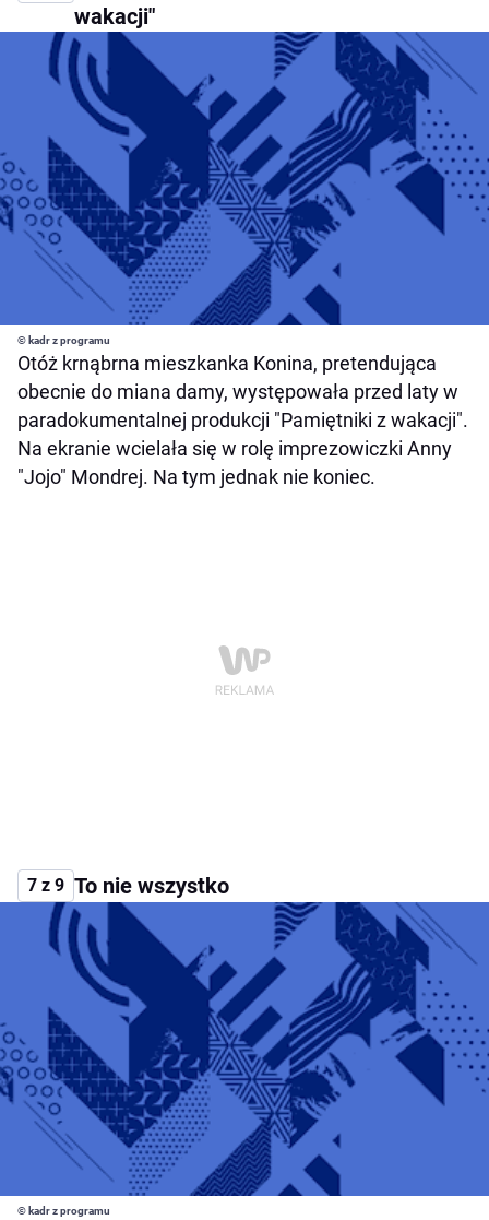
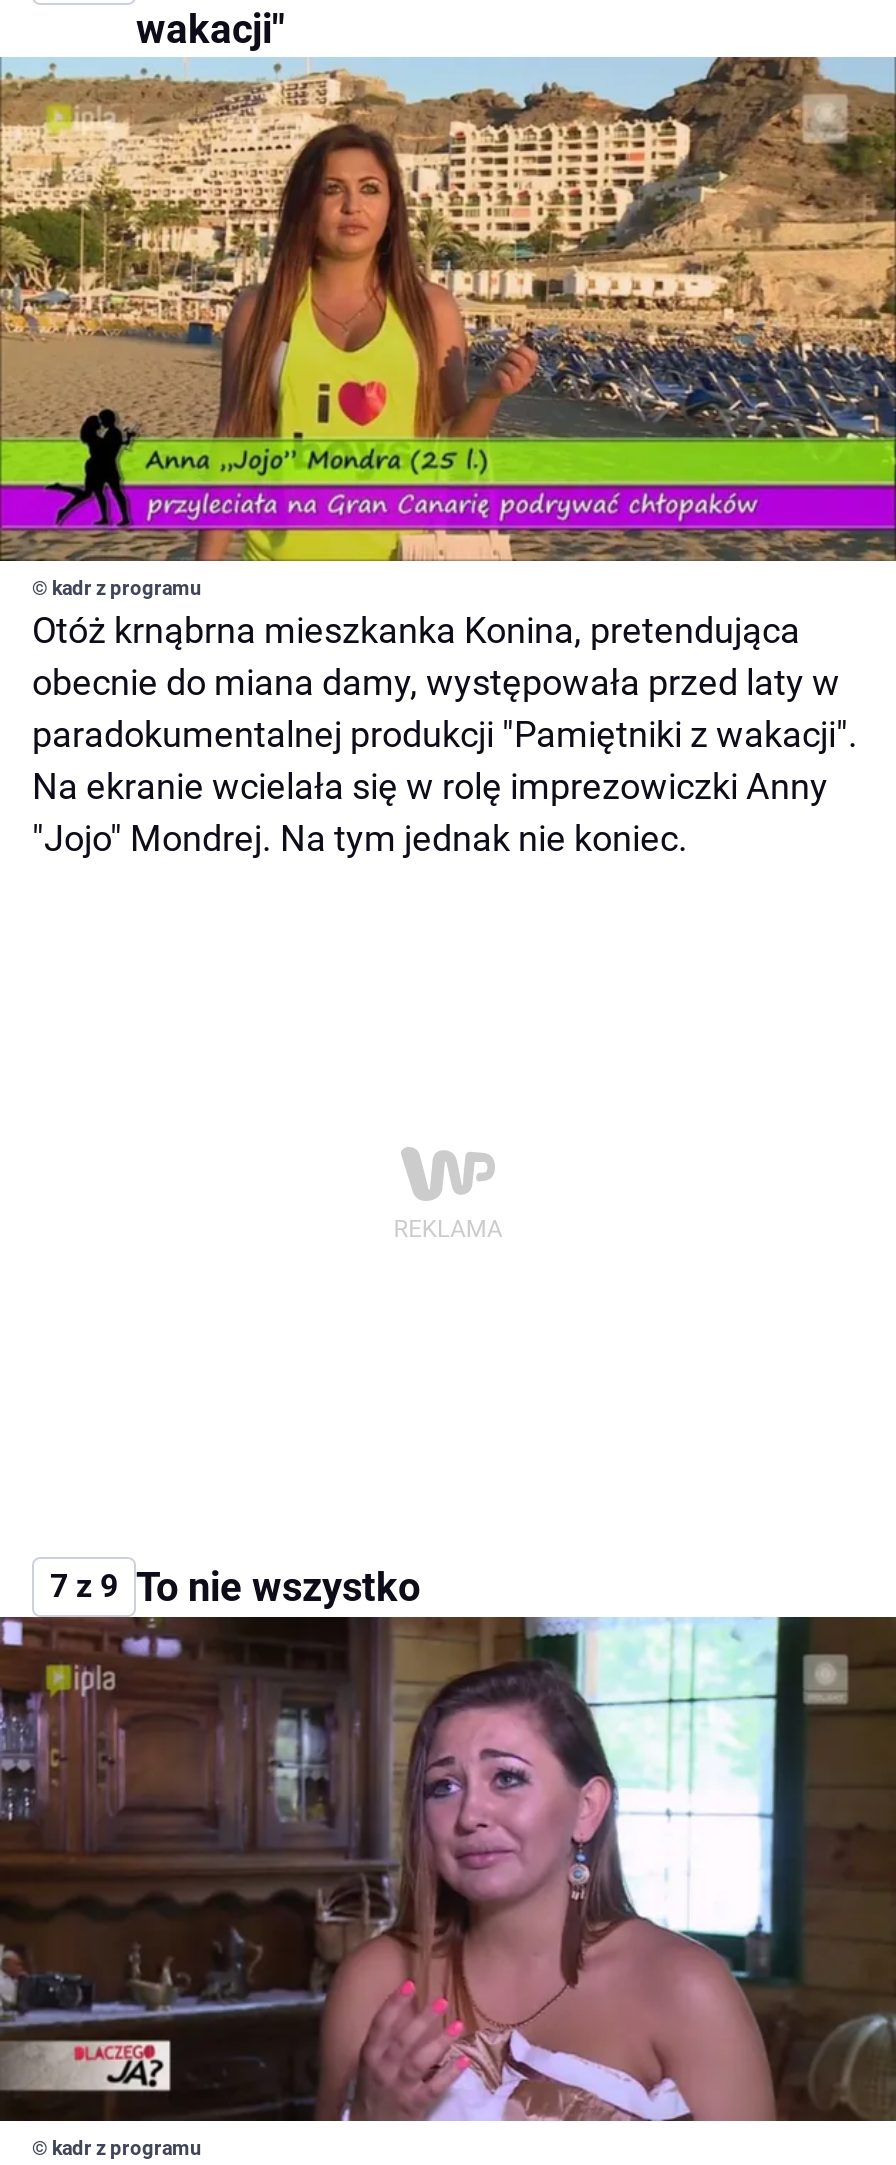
[3,31,486,327] [image] -> [6,54,890,564] [image]
[3,901,486,1197] [image] -> [6,1614,890,2122] [image]

